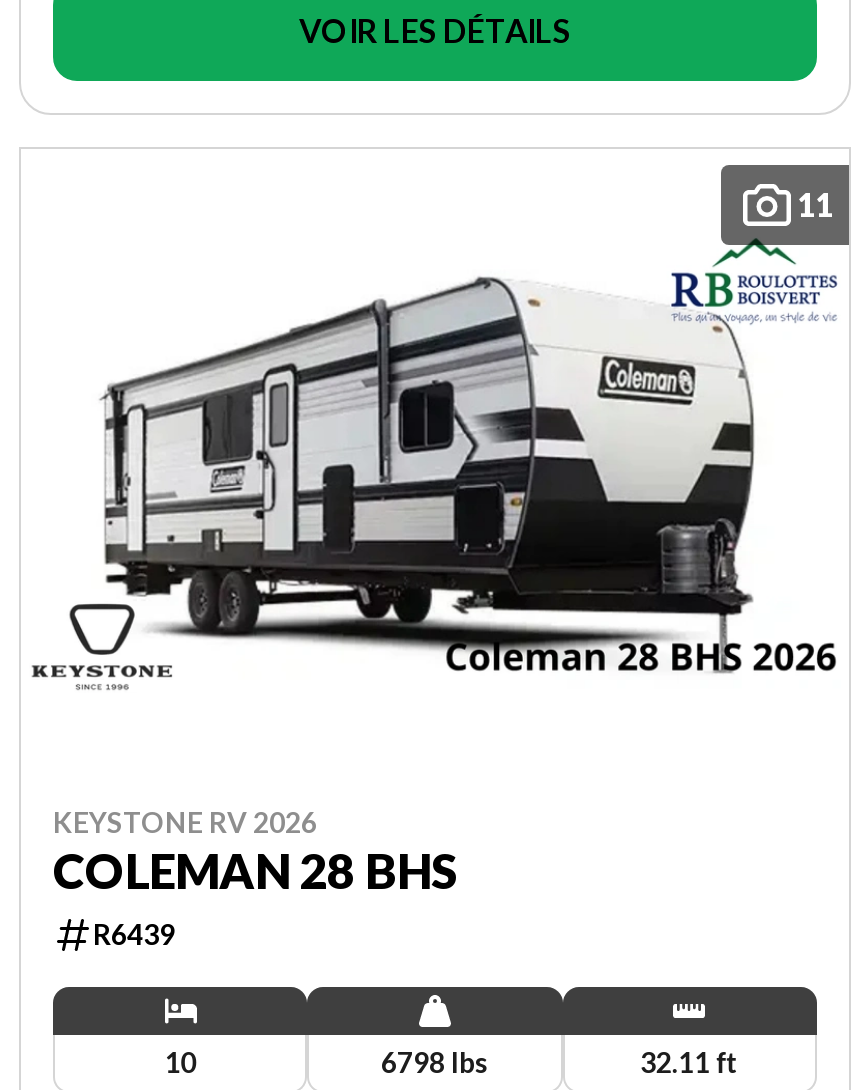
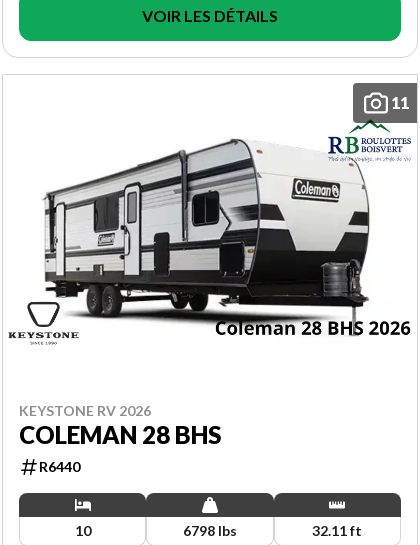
[93,916,175,950] R6439 -> [39,458,80,475] R6440

